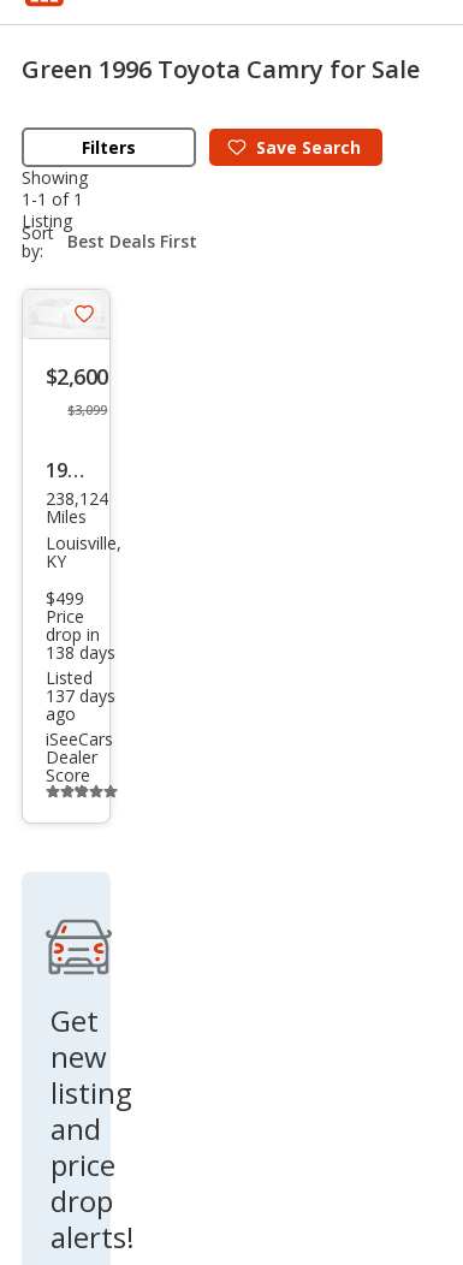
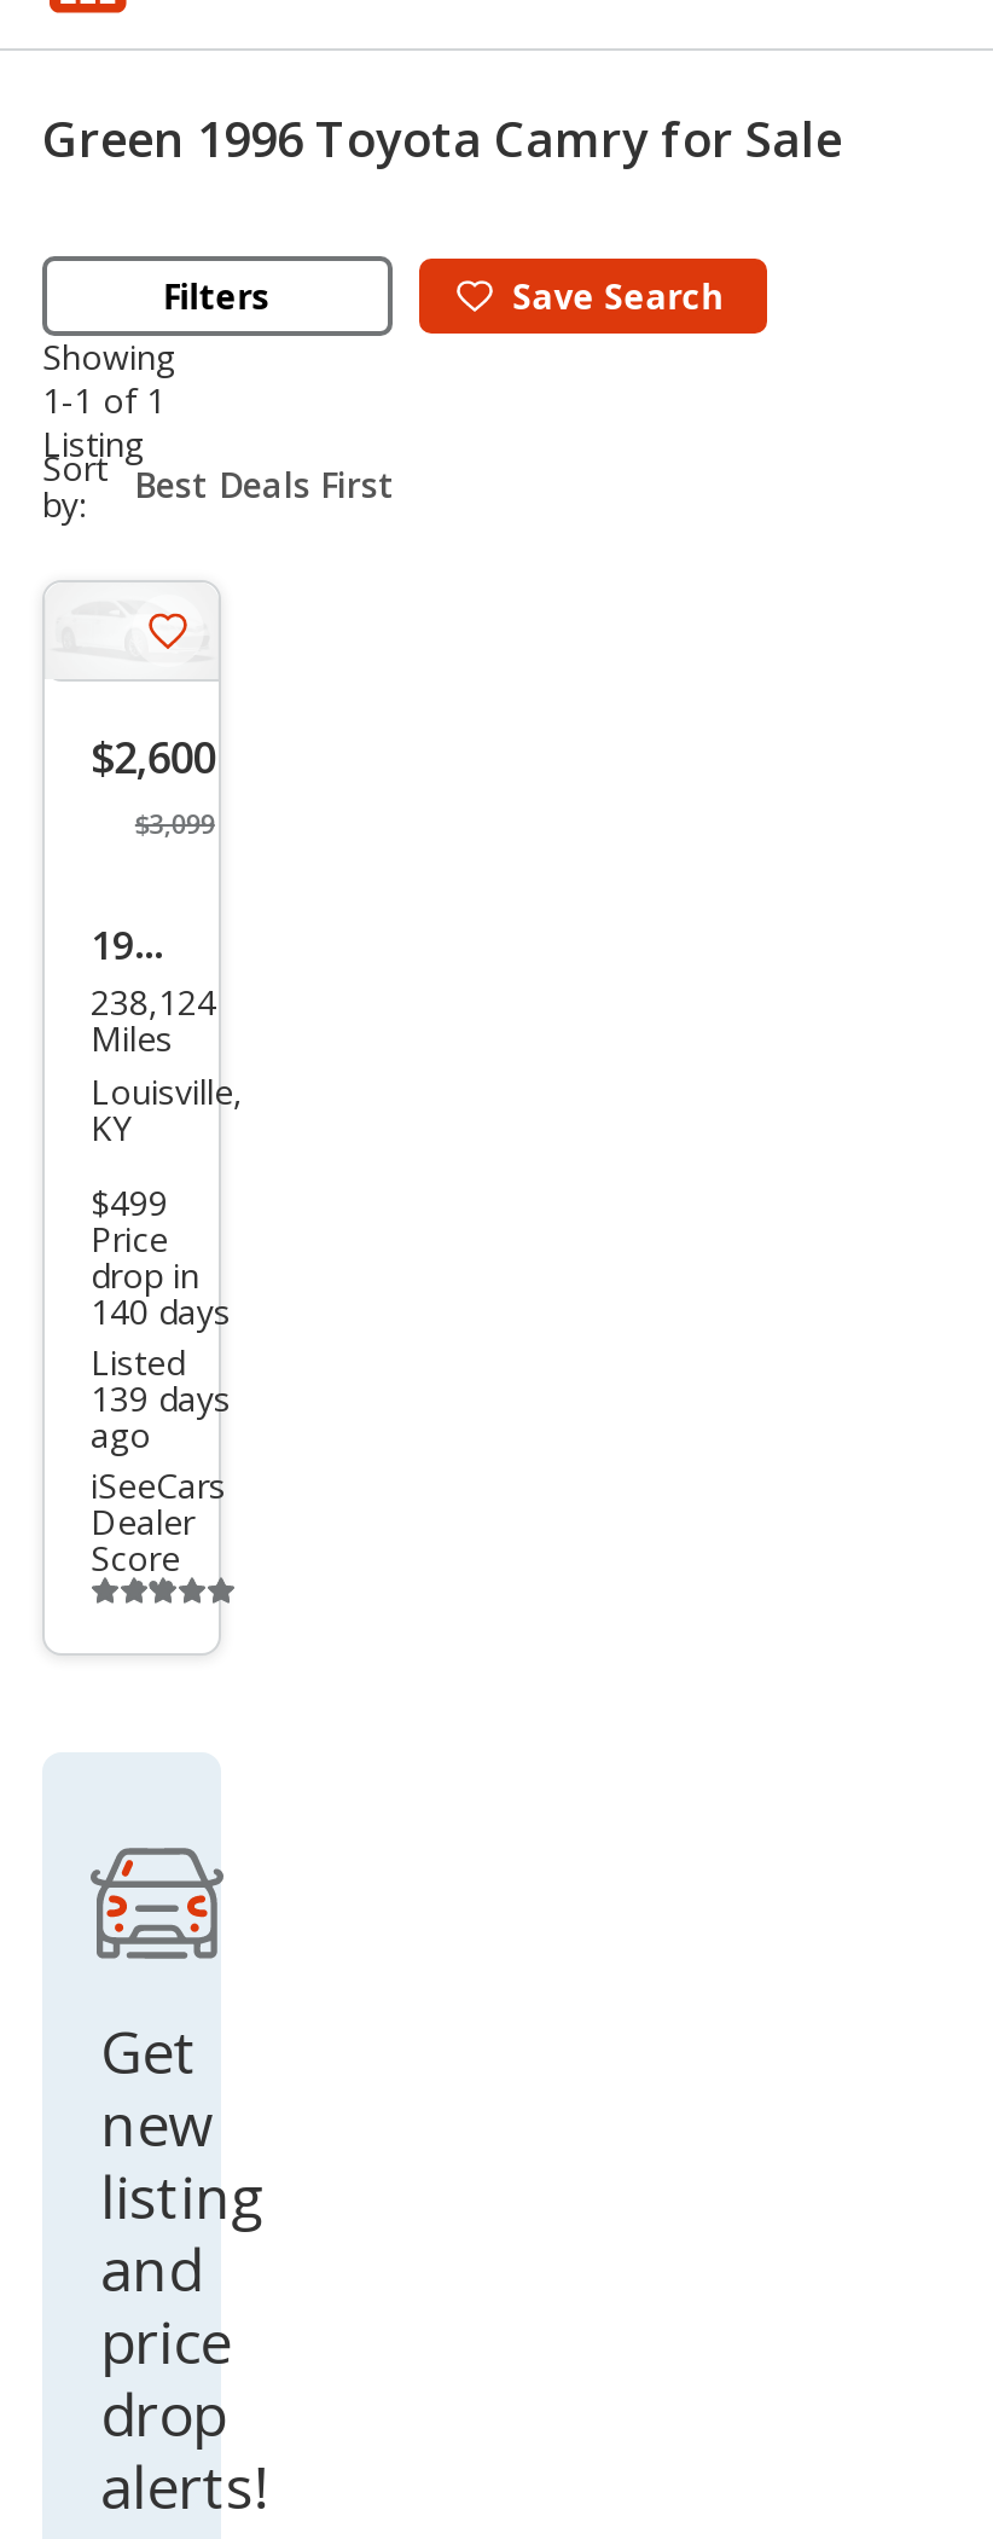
[46,640,115,663] 138 days -> [91,1287,231,1333] 140 days
[46,684,115,707] 137 days -> [91,1374,231,1420] 139 days

